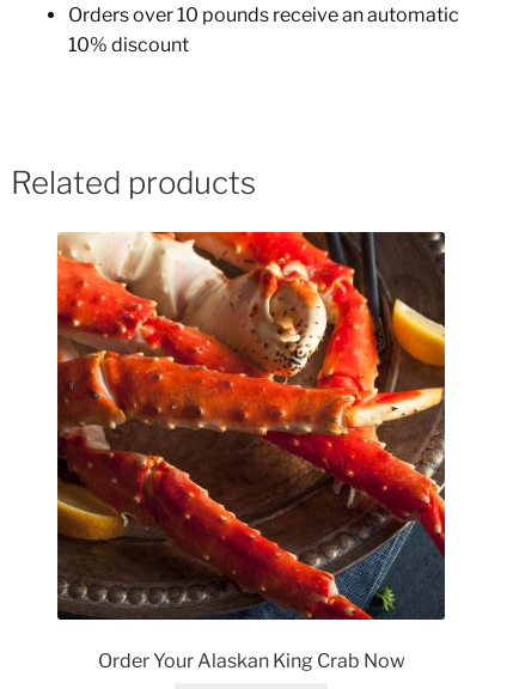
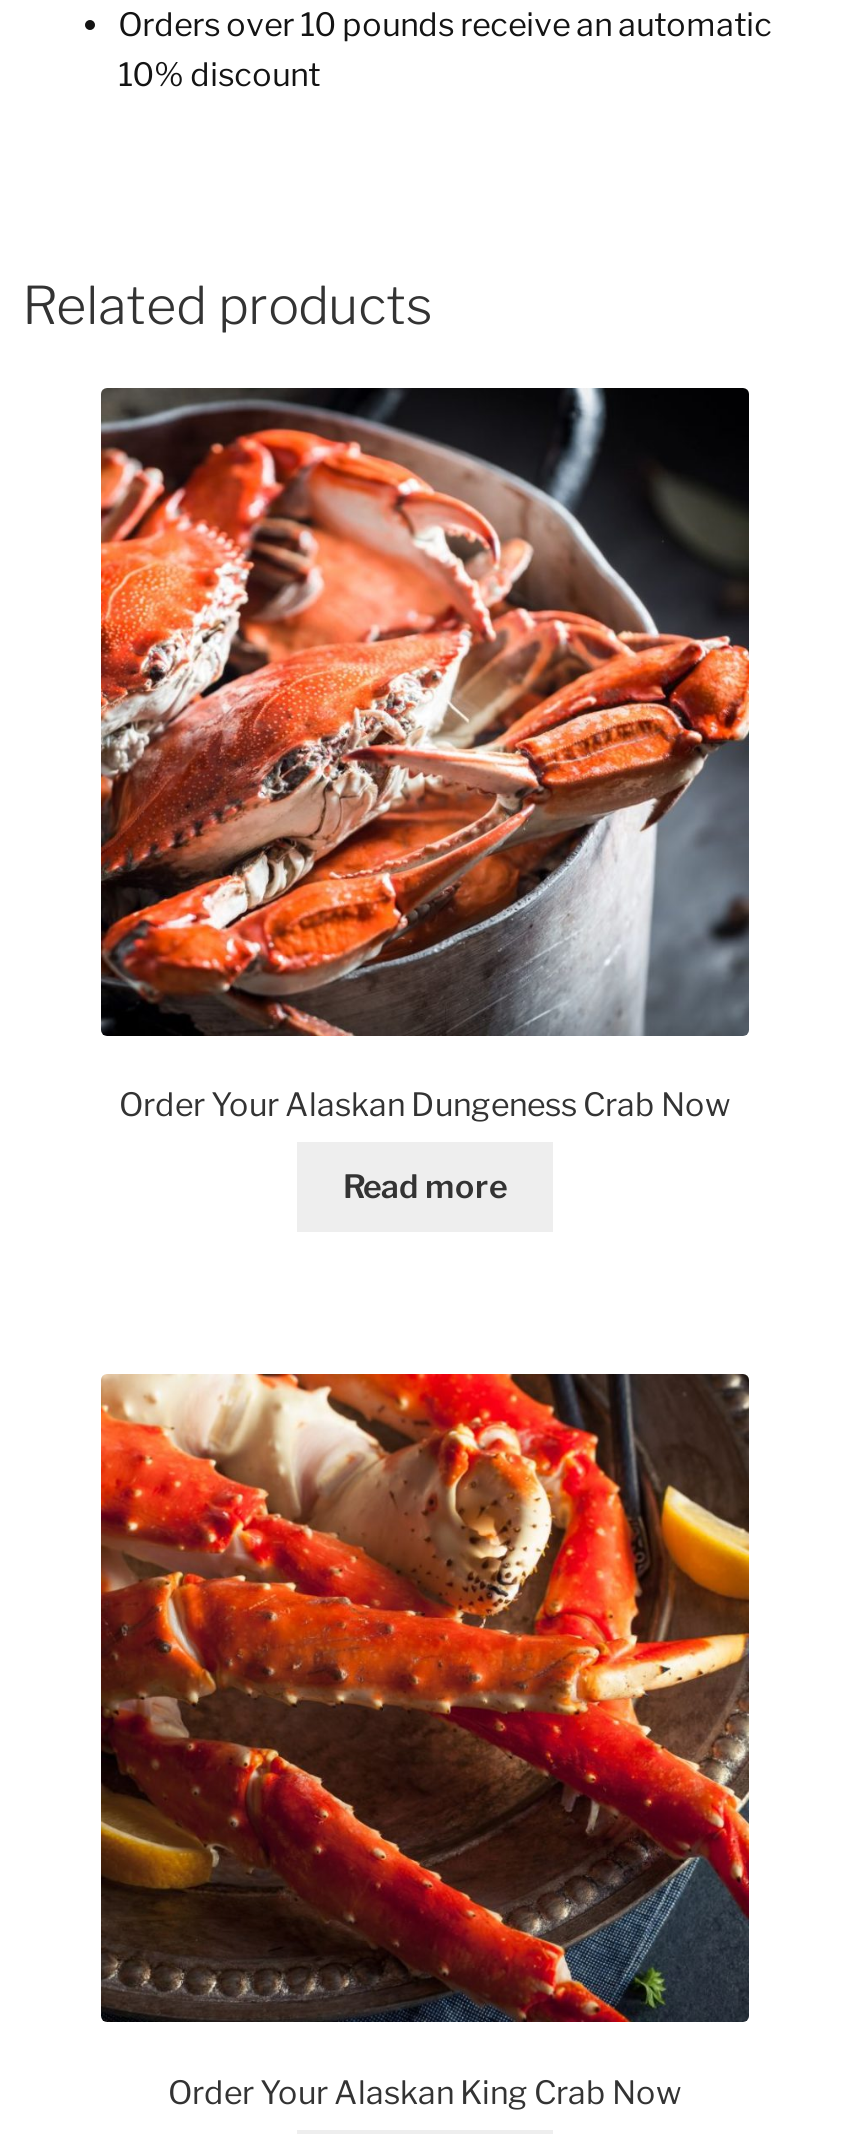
none -> [99,386,751,1206] [image] | Order Your Alaskan Dungeness Crab Now | Read more

